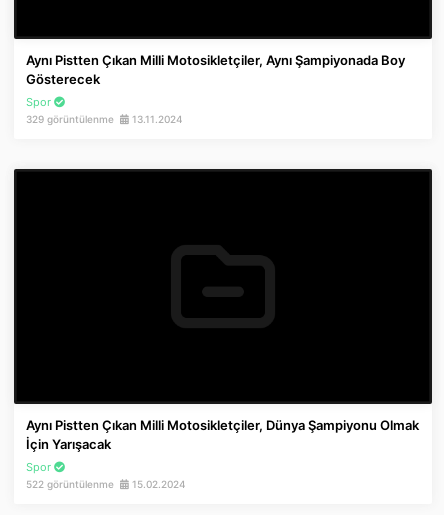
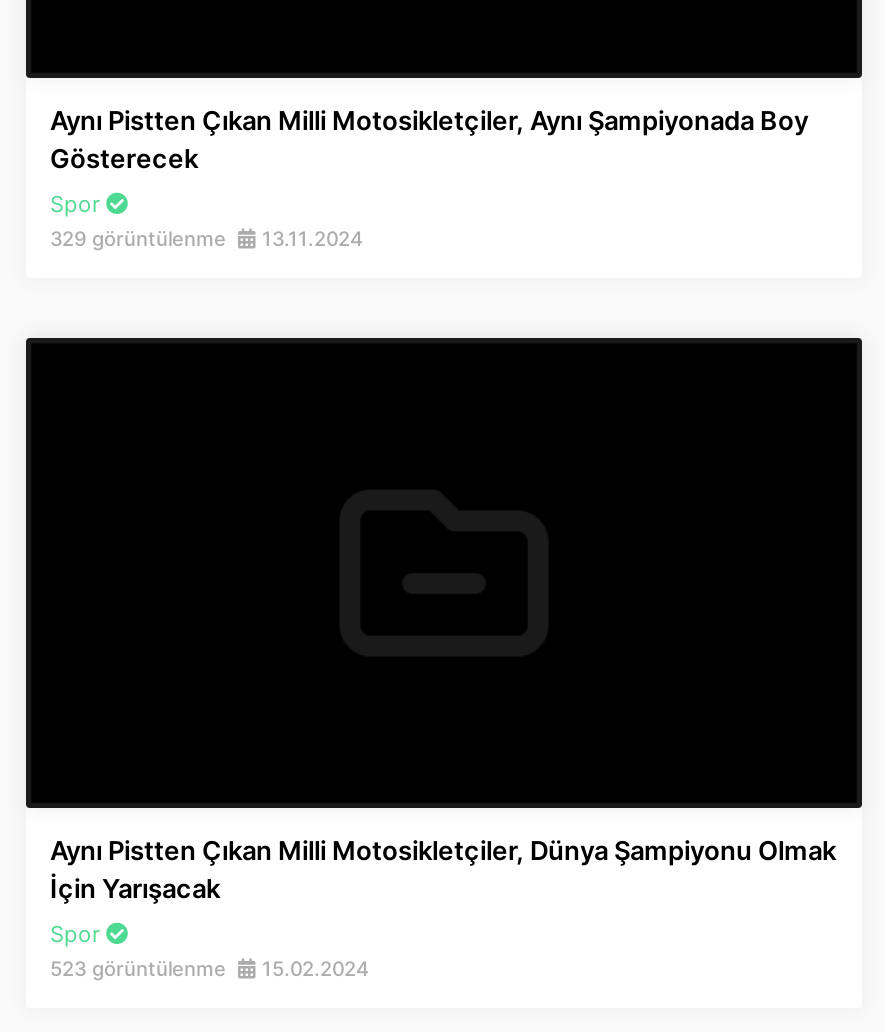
[26,478,120,490] 522 görüntülenme -> [50,956,238,980] 523 görüntülenme

